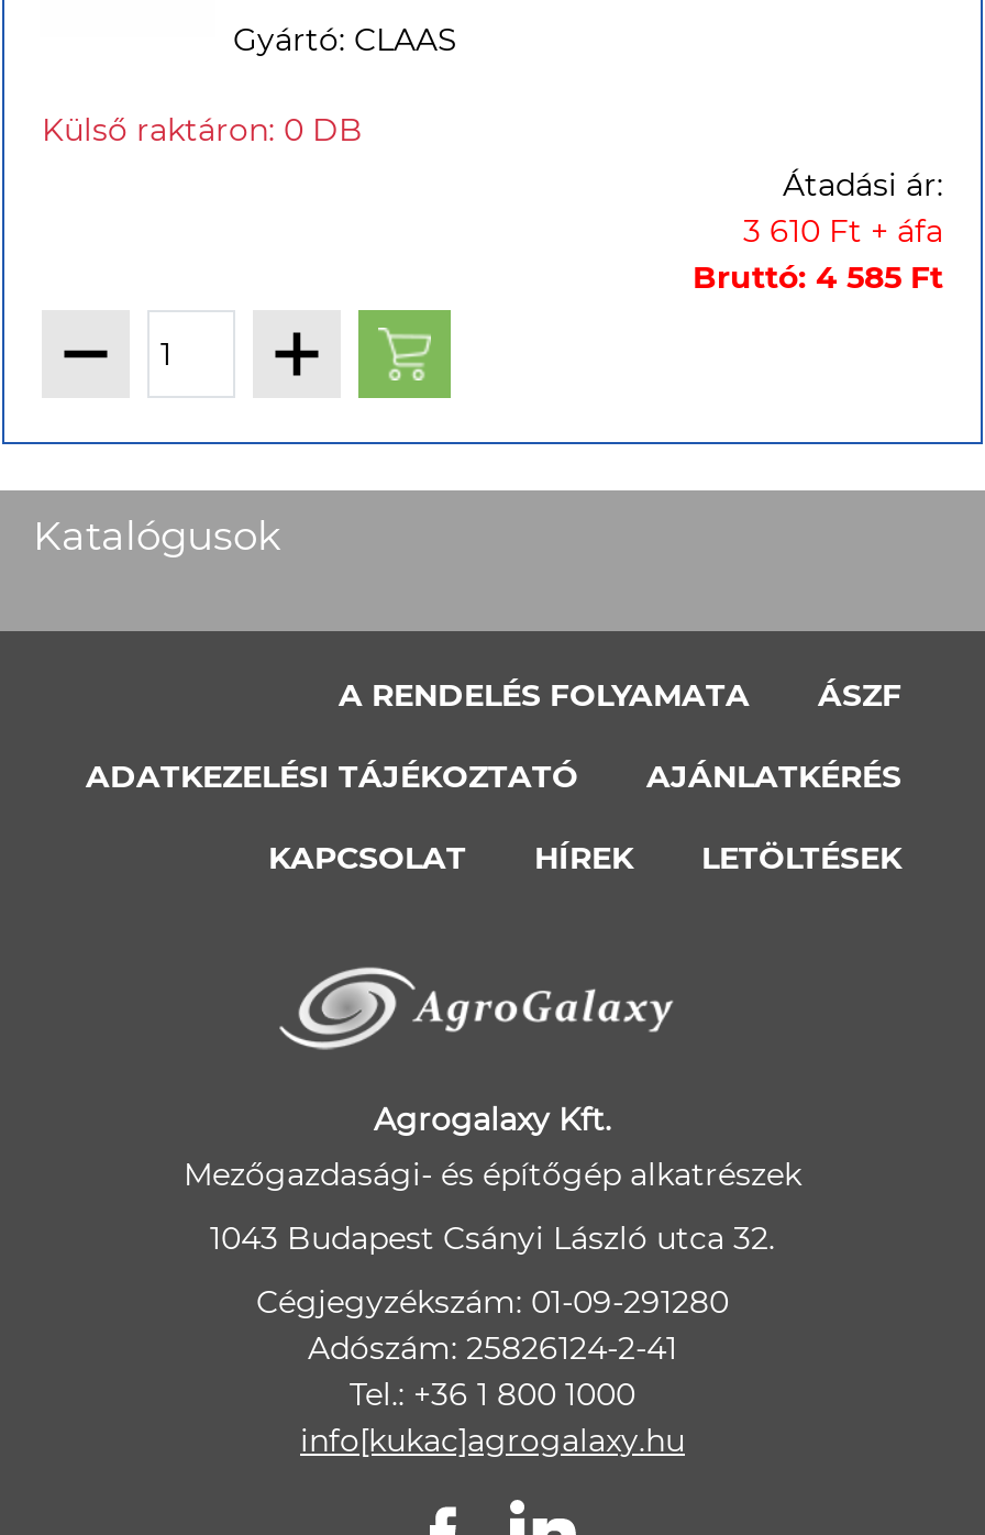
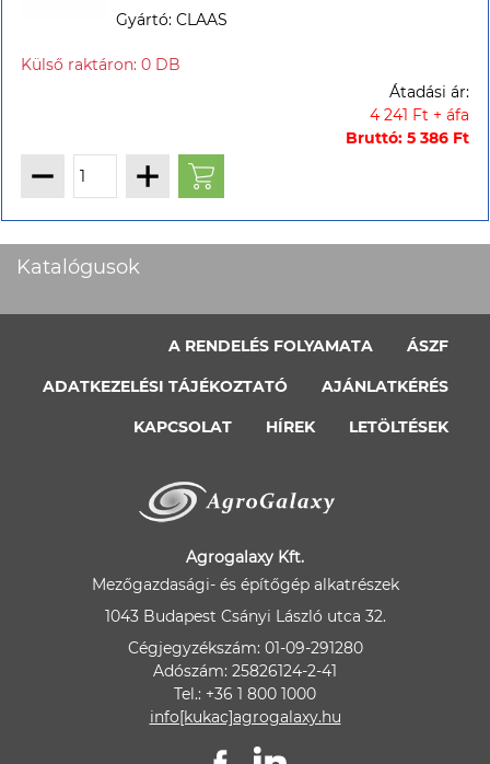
[743,211,943,251] 3 610 Ft + áfa -> [370,105,469,125] 4 241 Ft + áfa
[693,257,943,297] Bruttó: 4 585 Ft -> [346,128,469,148] Bruttó: 5 386 Ft

